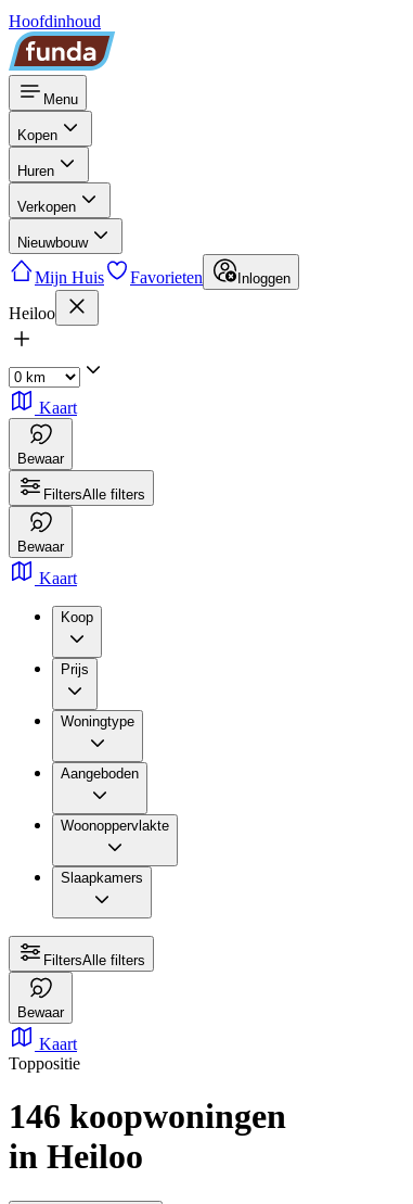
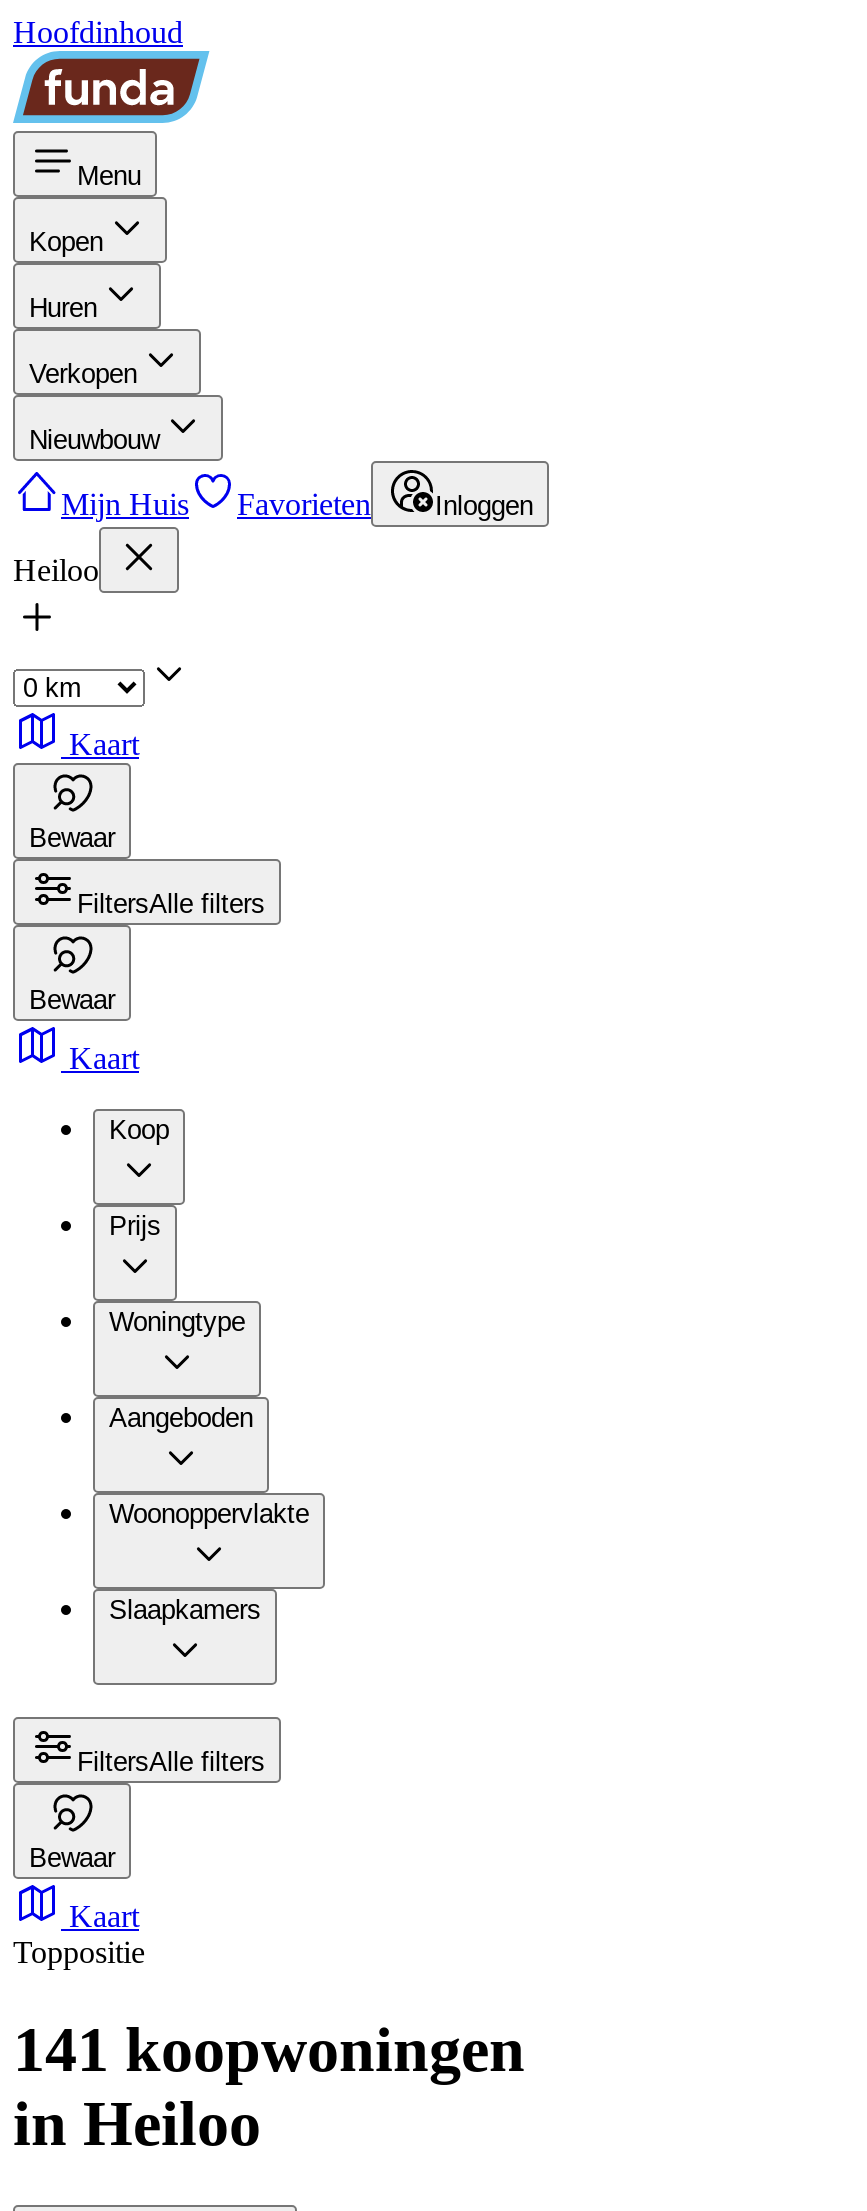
[9,1097,286,1136] 146 koopwoningen -> [13,2013,525,2085] 141 koopwoningen

